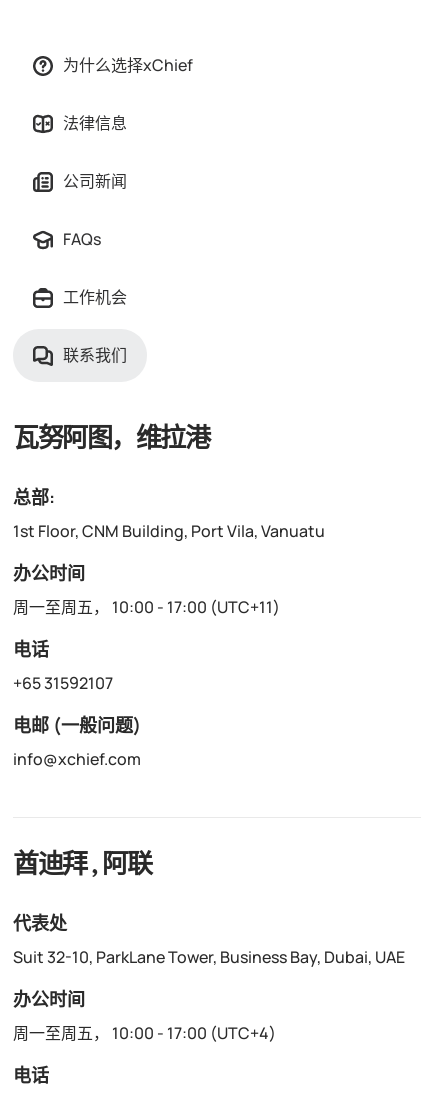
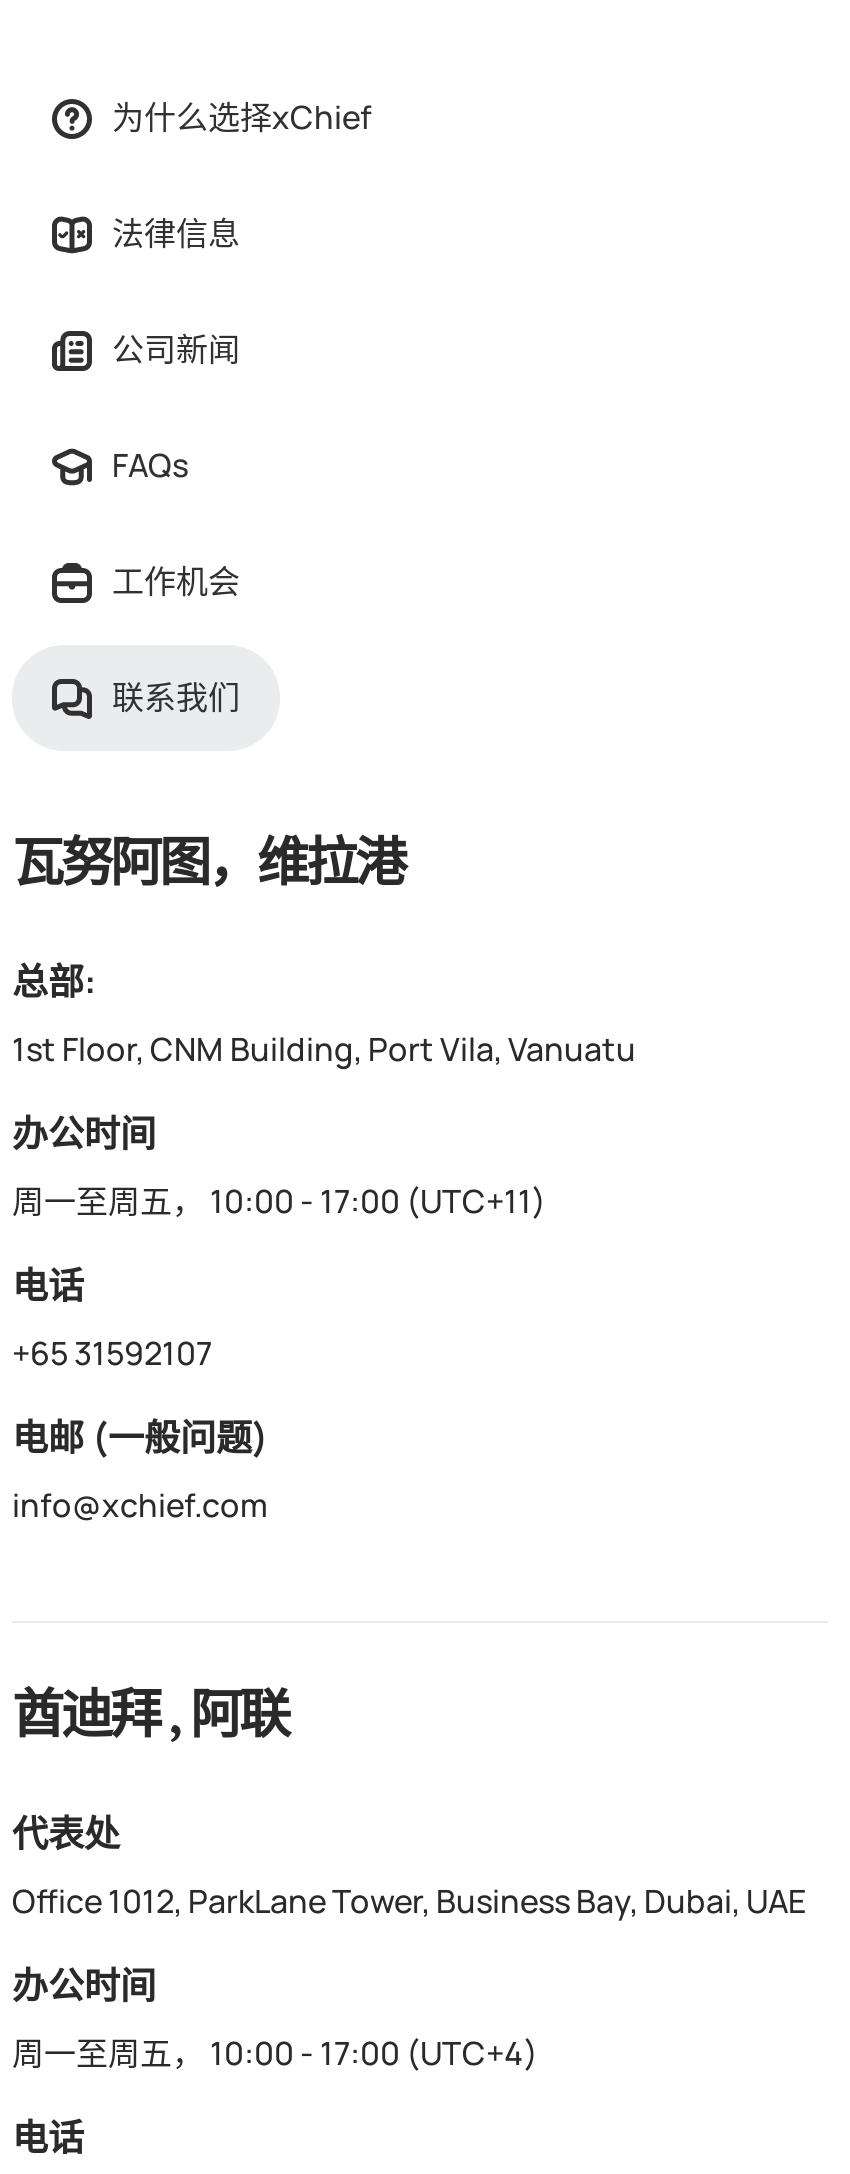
[13,946,405,968] Suit 32-10, ParkLane Tower, Business Bay, Dubai, UAE -> [12,1879,806,1923] Office 1012, ParkLane Tower, Business Bay, Dubai, UAE

